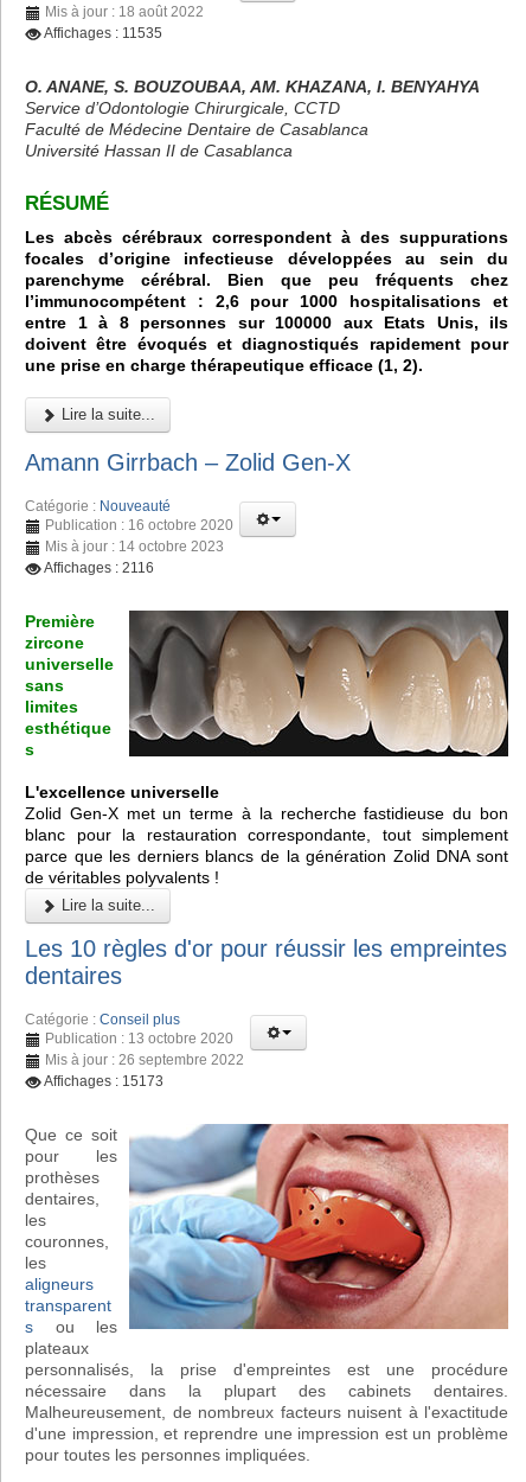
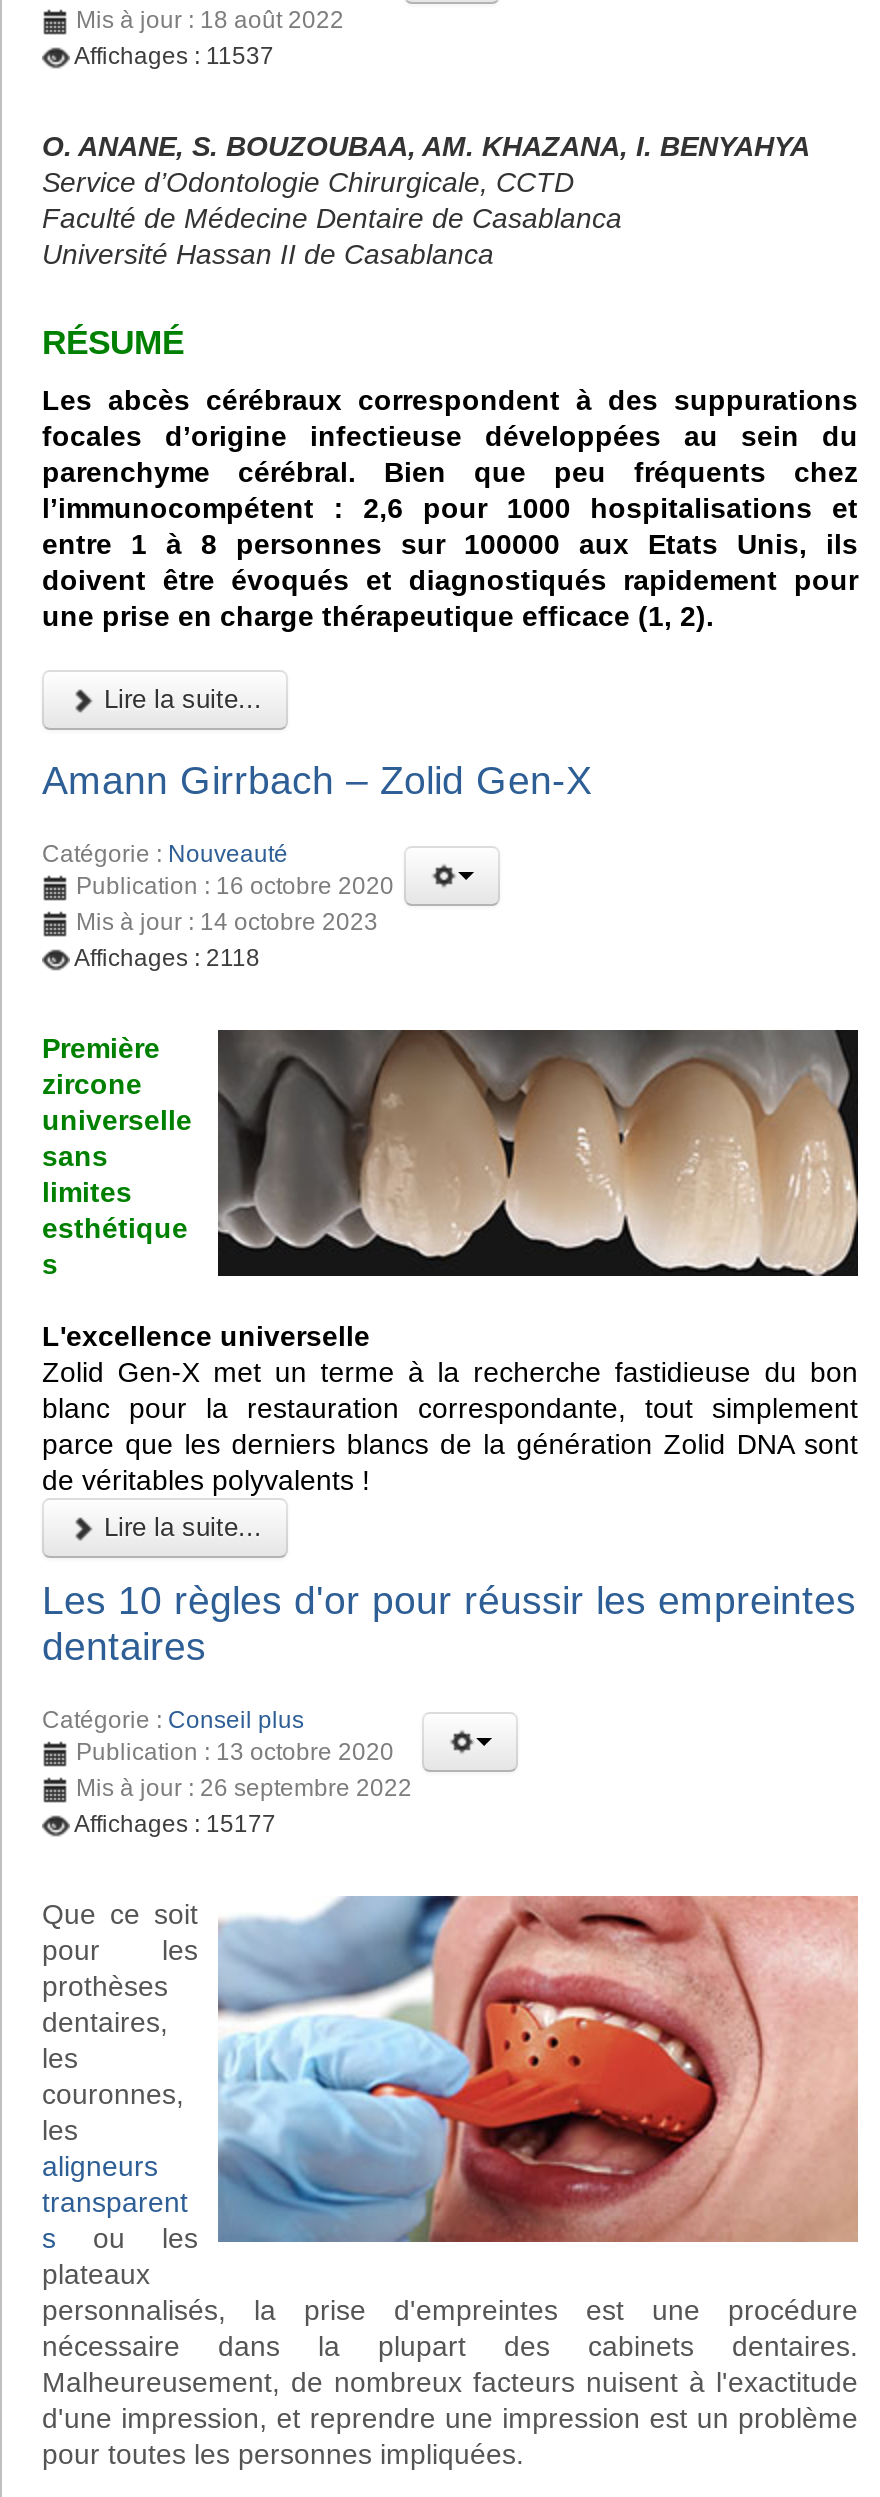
[44,25,162,41] Affichages : 11535 -> [74,42,274,70] Affichages : 11537
[44,560,154,577] Affichages : 2116 -> [74,945,260,973] Affichages : 2118
[44,1073,163,1089] Affichages : 15173 -> [74,1810,276,1838] Affichages : 15177

